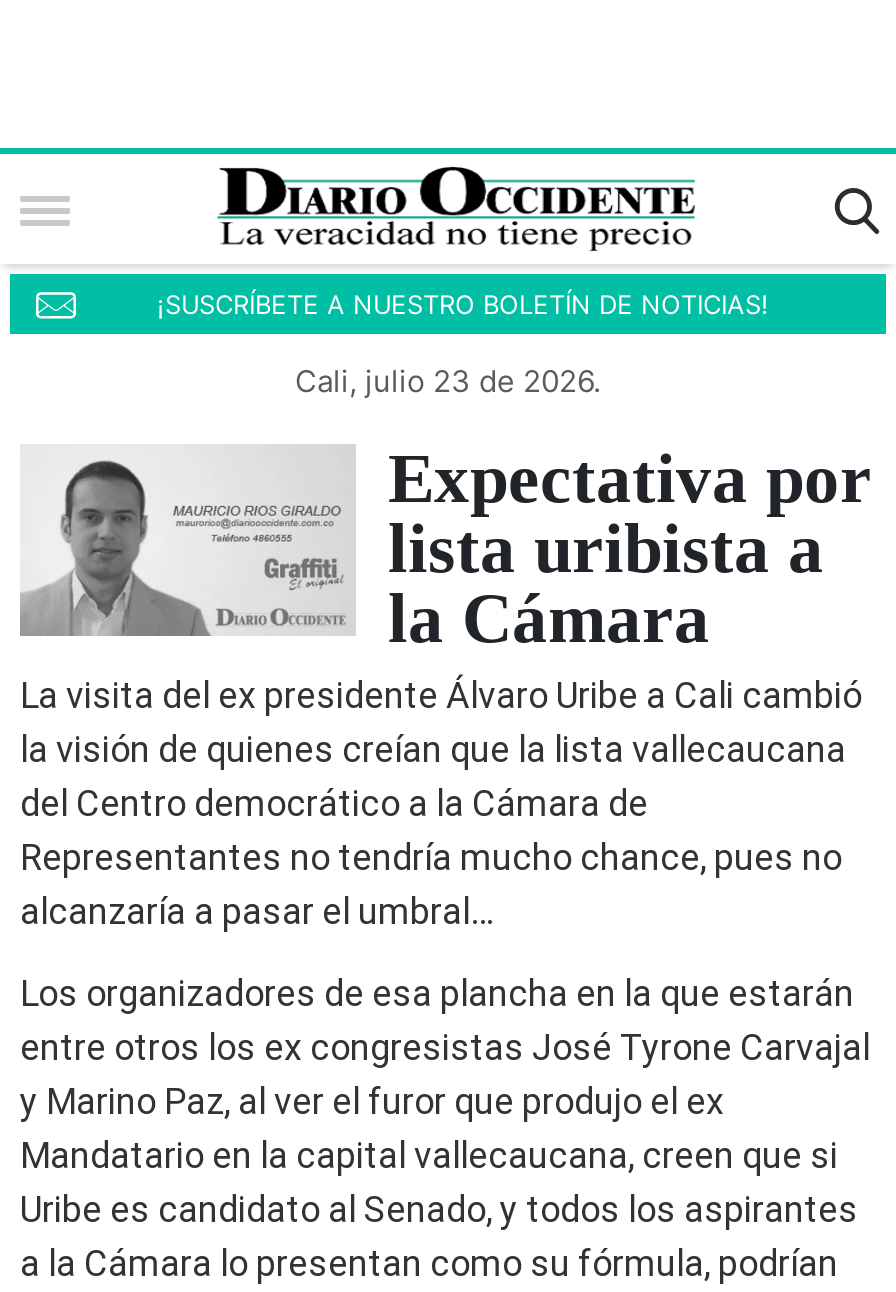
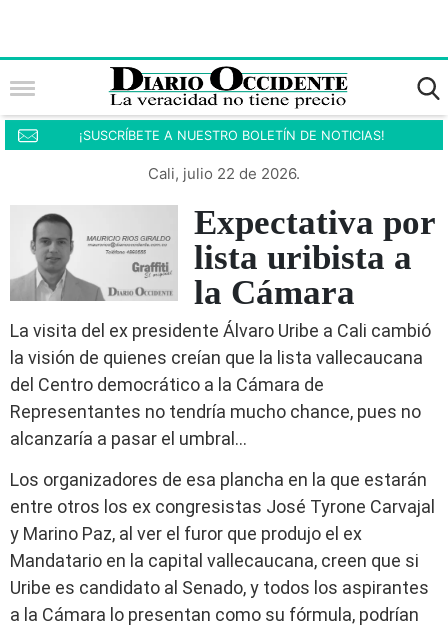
[295,362,601,400] Cali, julio 23 de 2026. -> [148,164,300,183] Cali, julio 22 de 2026.

